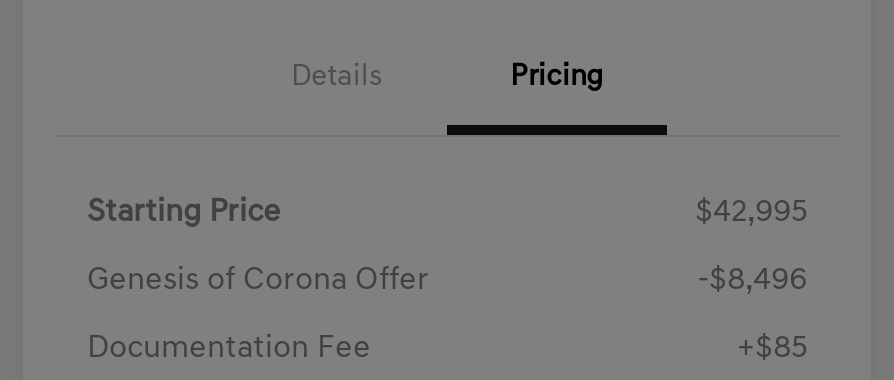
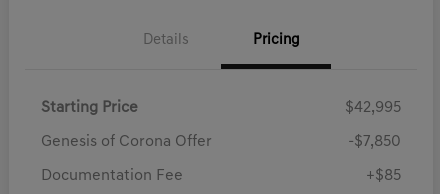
[697,265,807,297] -$8,496 -> [348,134,401,150] -$7,850

